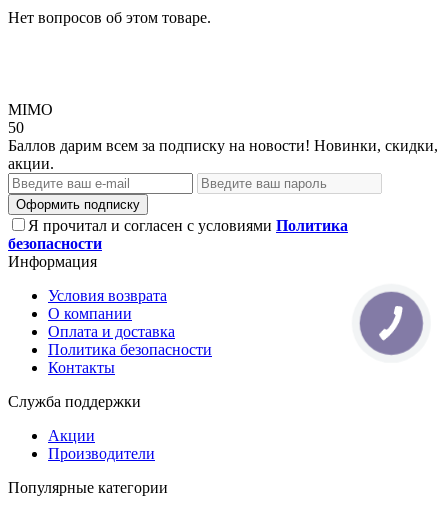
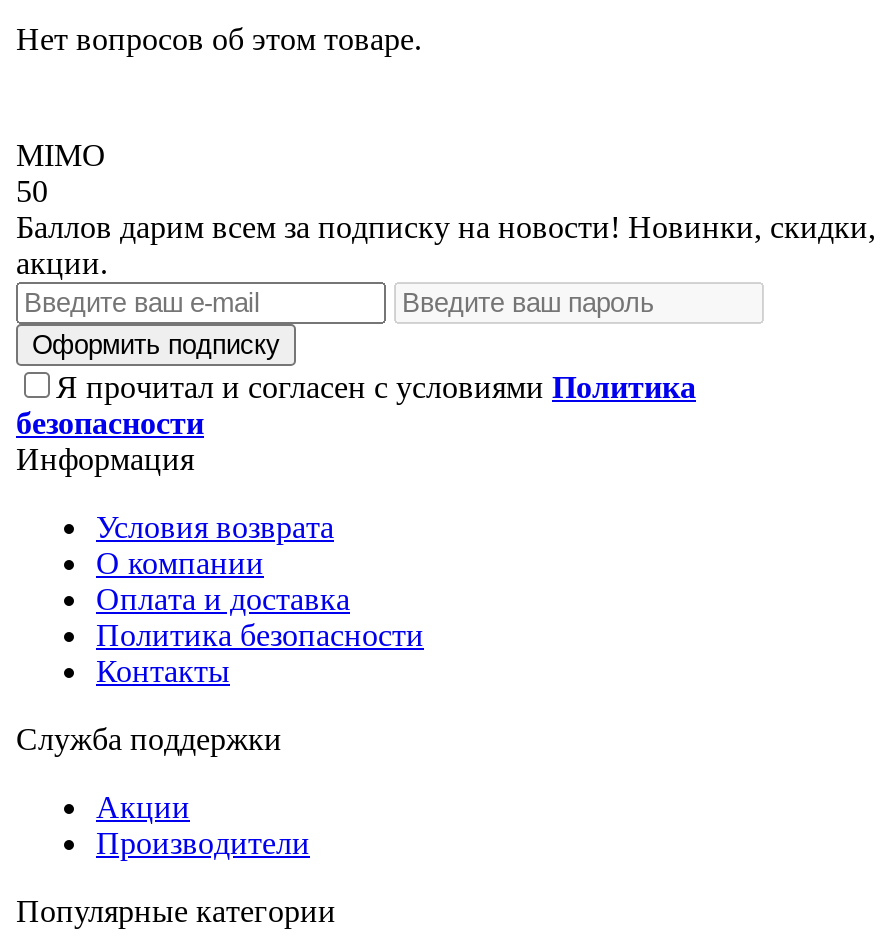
[358,290,425,357] [image] -> none

